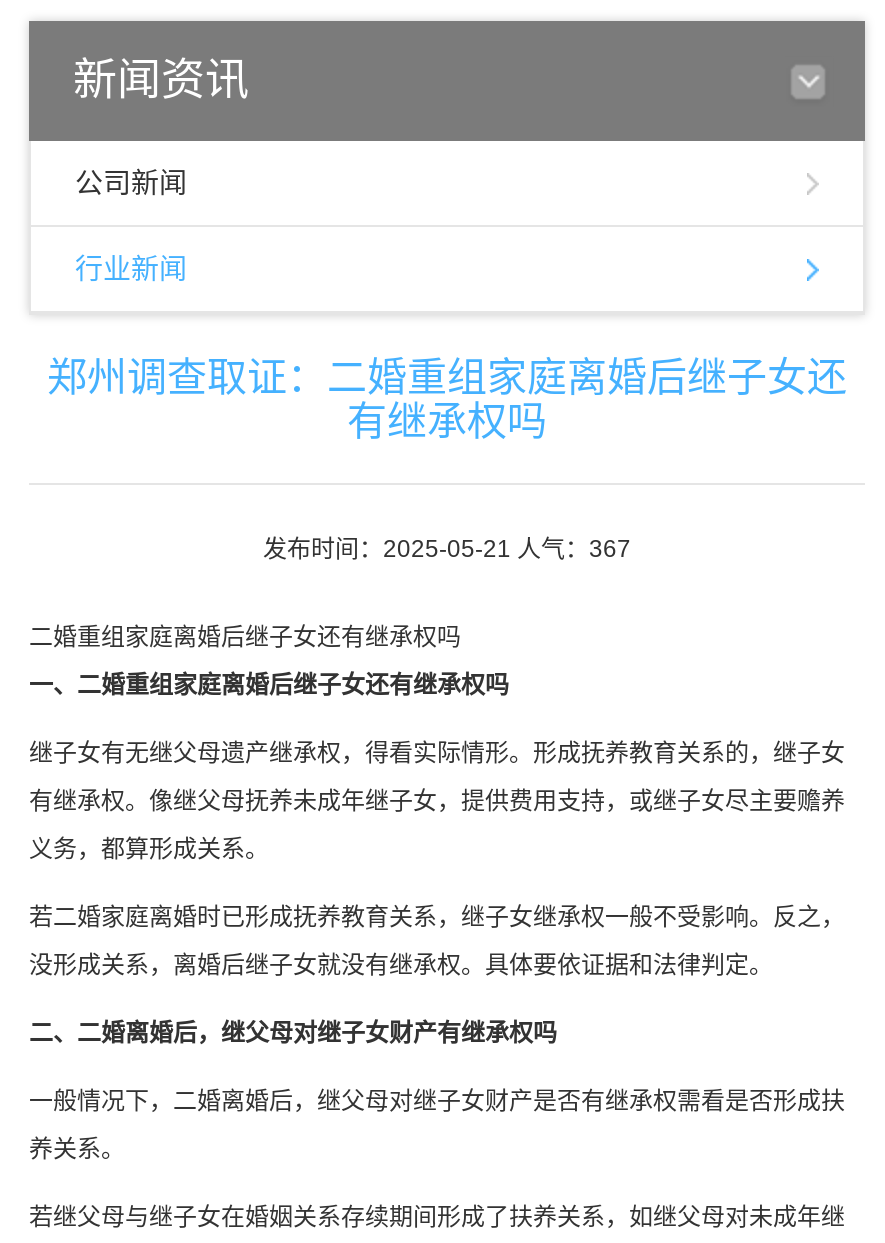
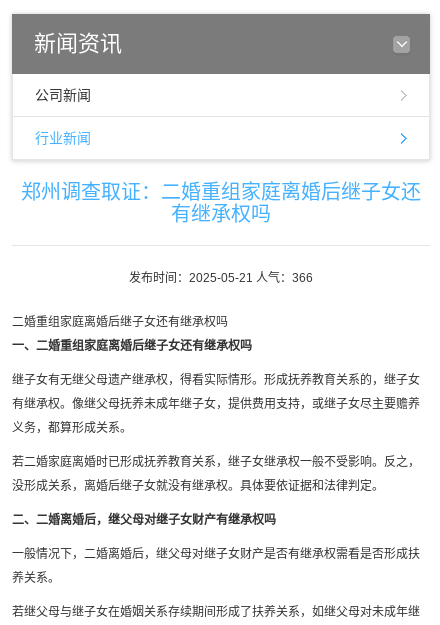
[263,535,631,563] 发布时间：2025-05-21 人气：367 -> [129,271,313,285] 发布时间：2025-05-21 人气：366

